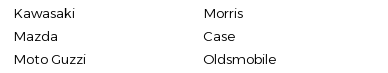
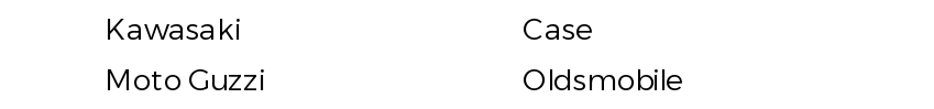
[13,5,243,44] Morris | Mazda -> none

